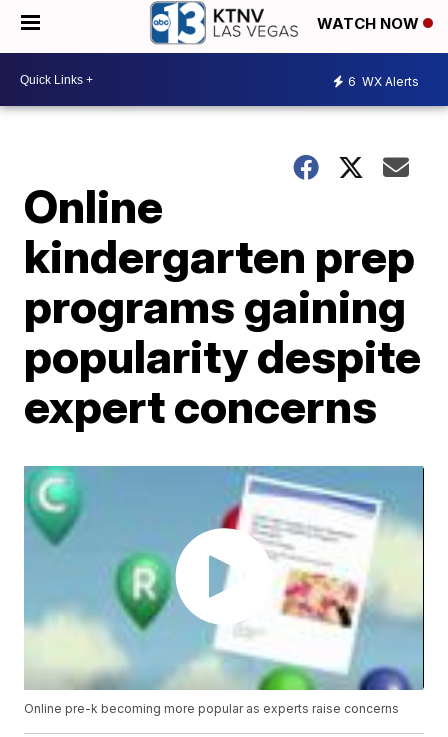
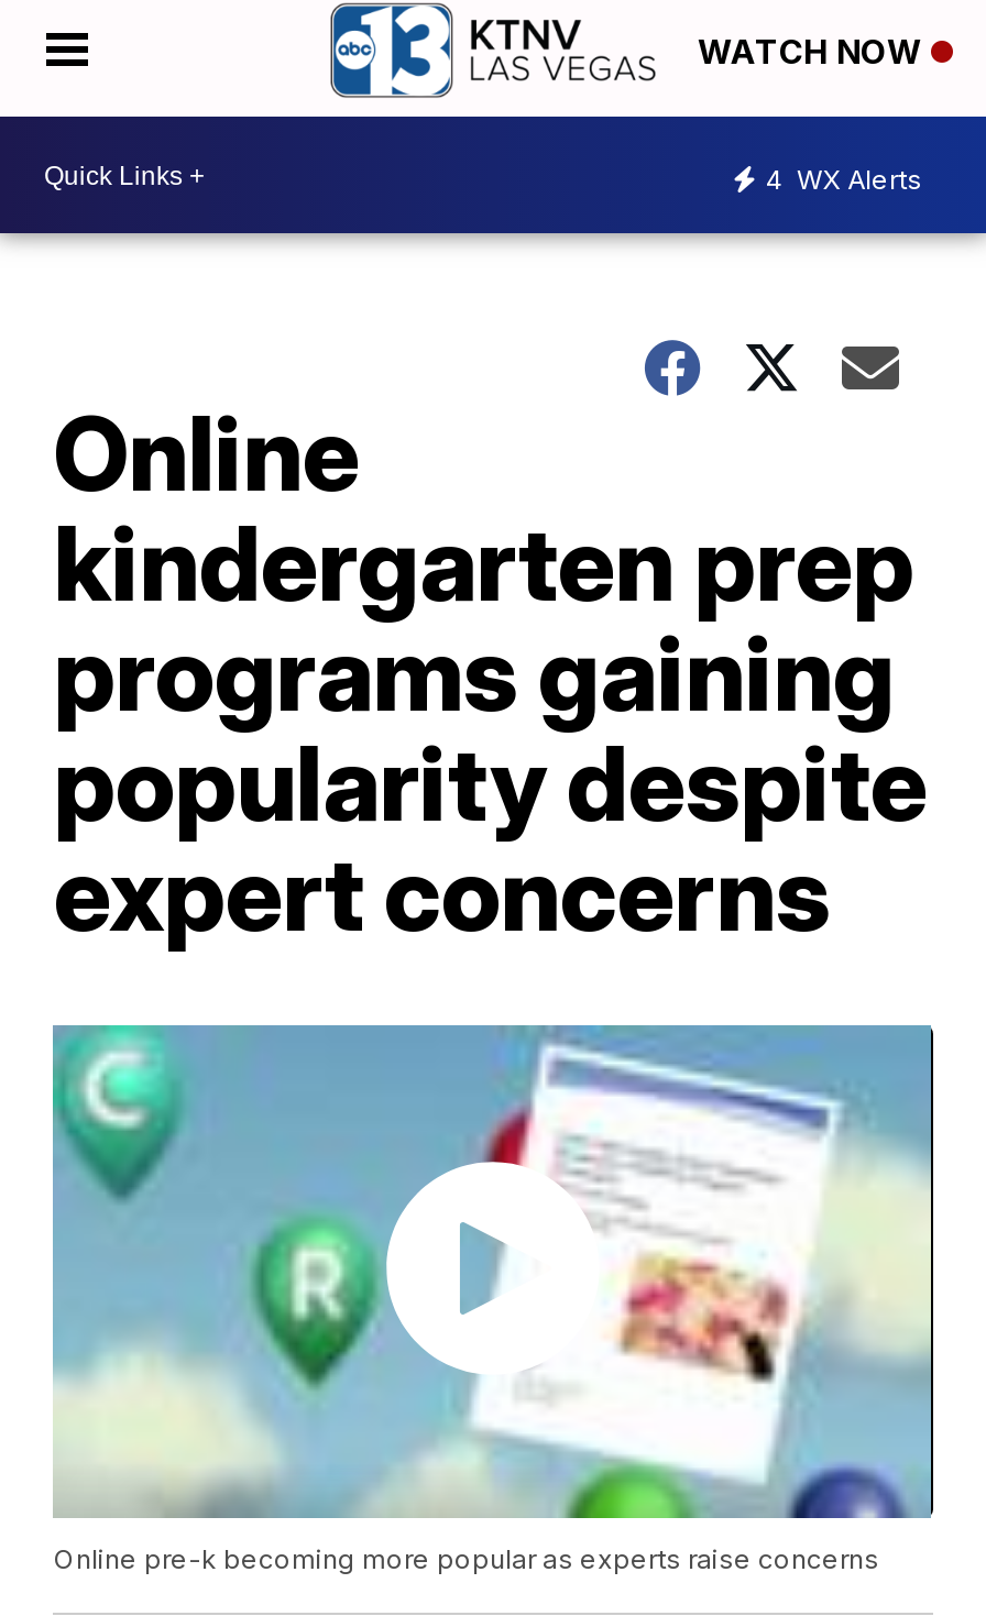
[348,73,419,88] 6 WX Alerts -> [766,162,922,195] 4 WX Alerts

